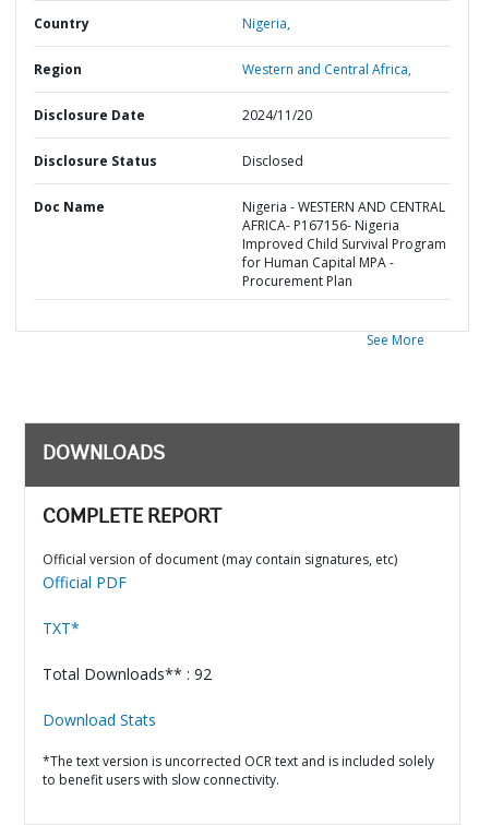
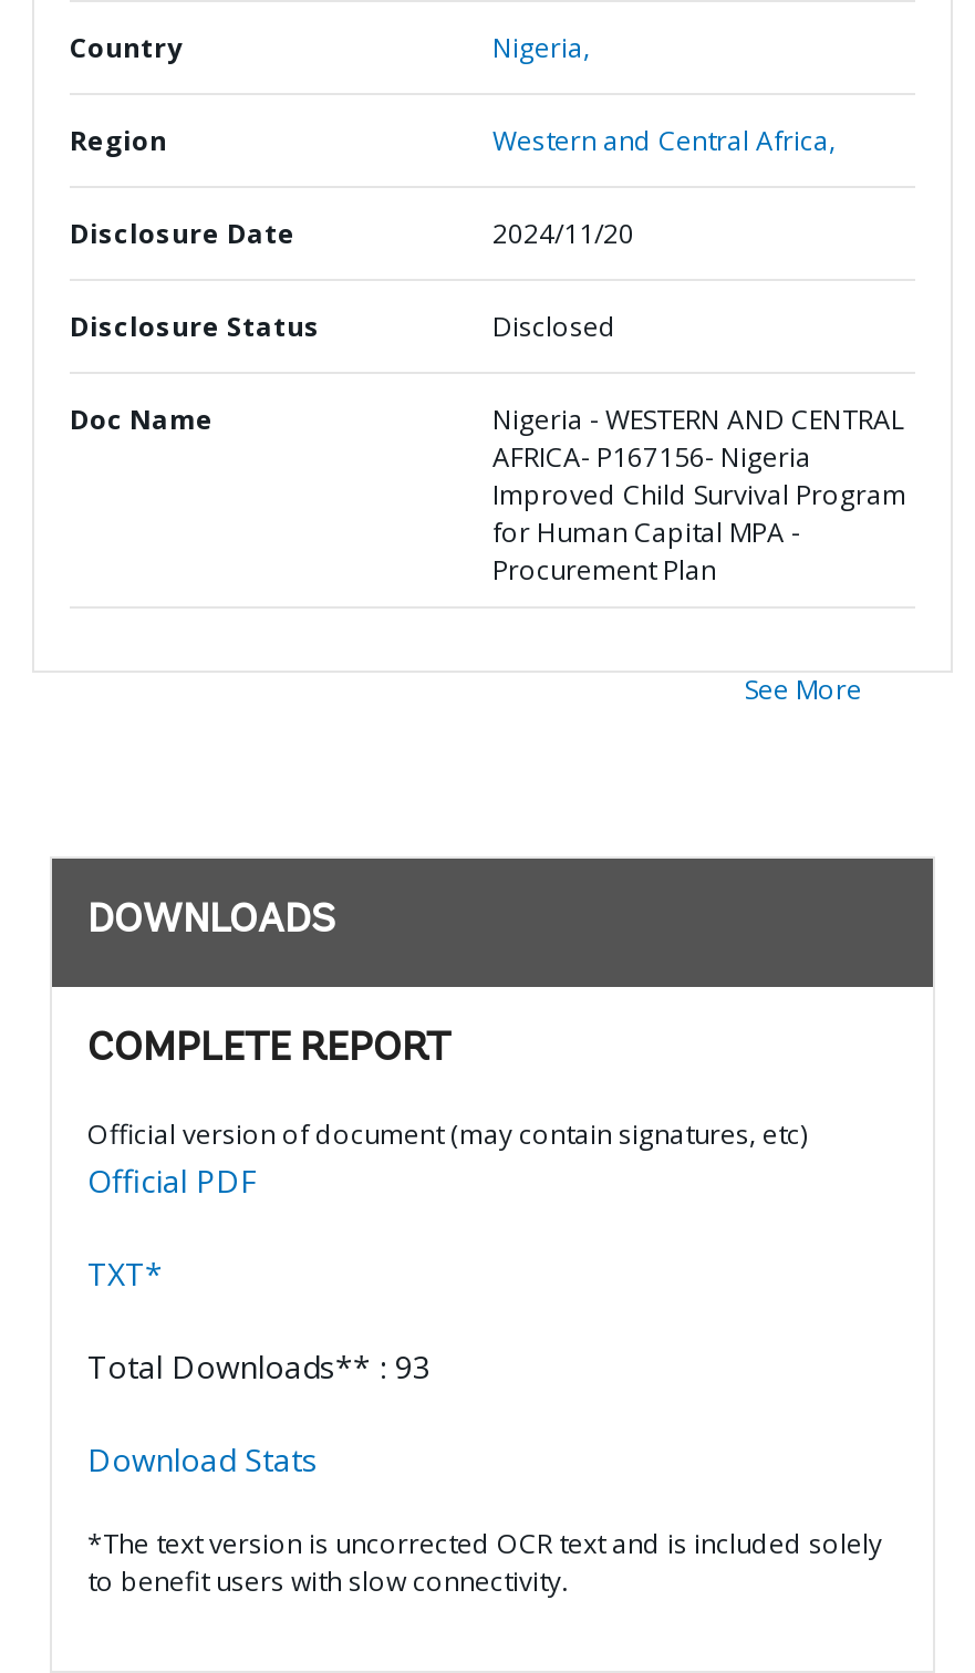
[43,663,212,684] Total Downloads** : 92 -> [87,1345,431,1388] Total Downloads** : 93

